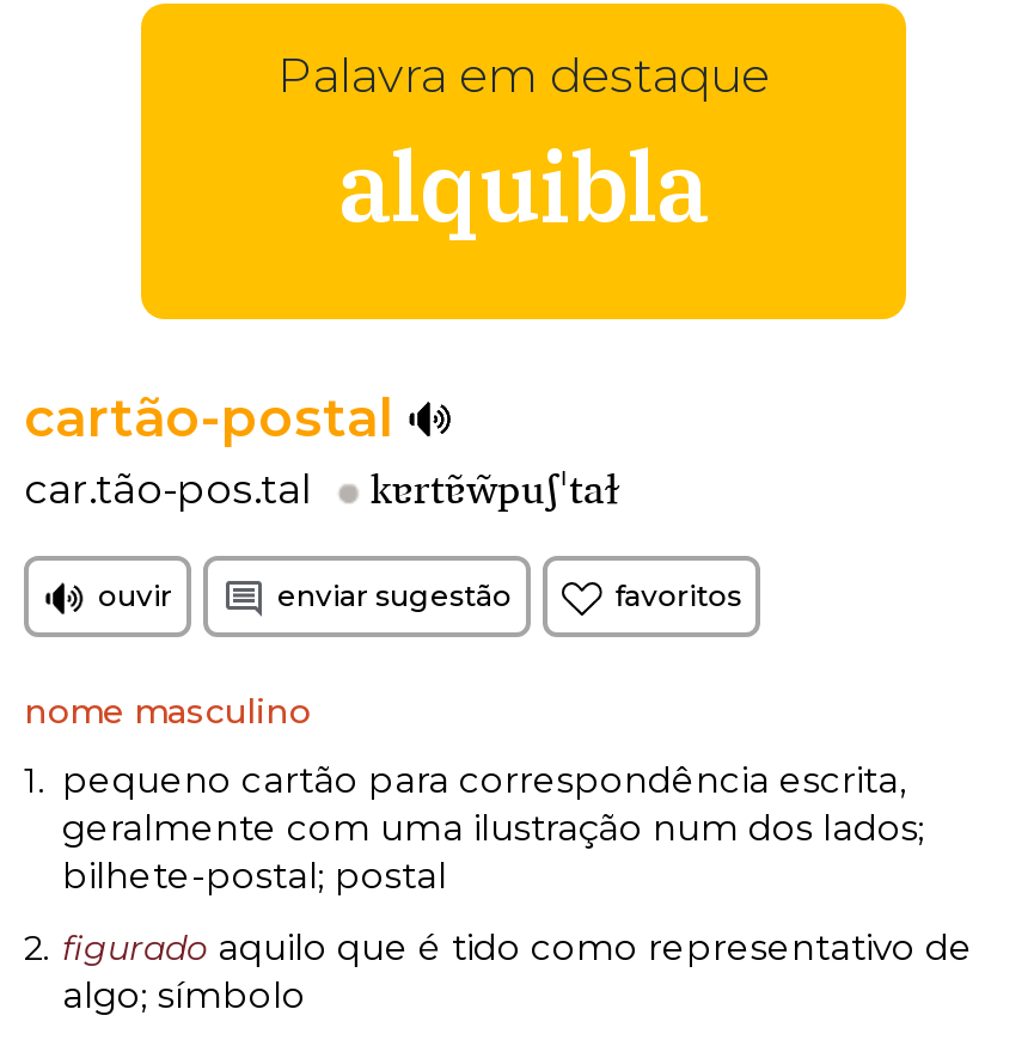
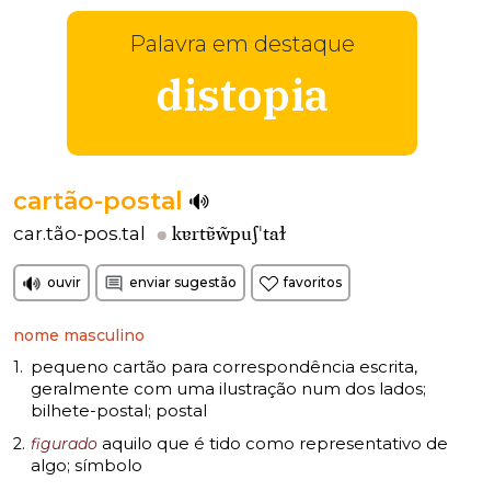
[338,123,709,247] alquibla -> [156,66,329,123] distopia

